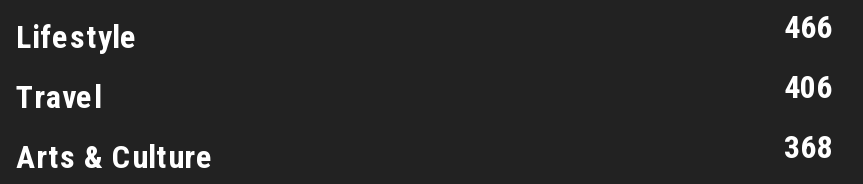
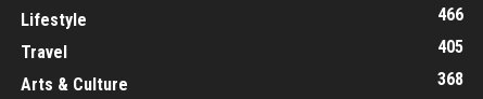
[784,68,832,106] 406 -> [437,36,463,57] 405

